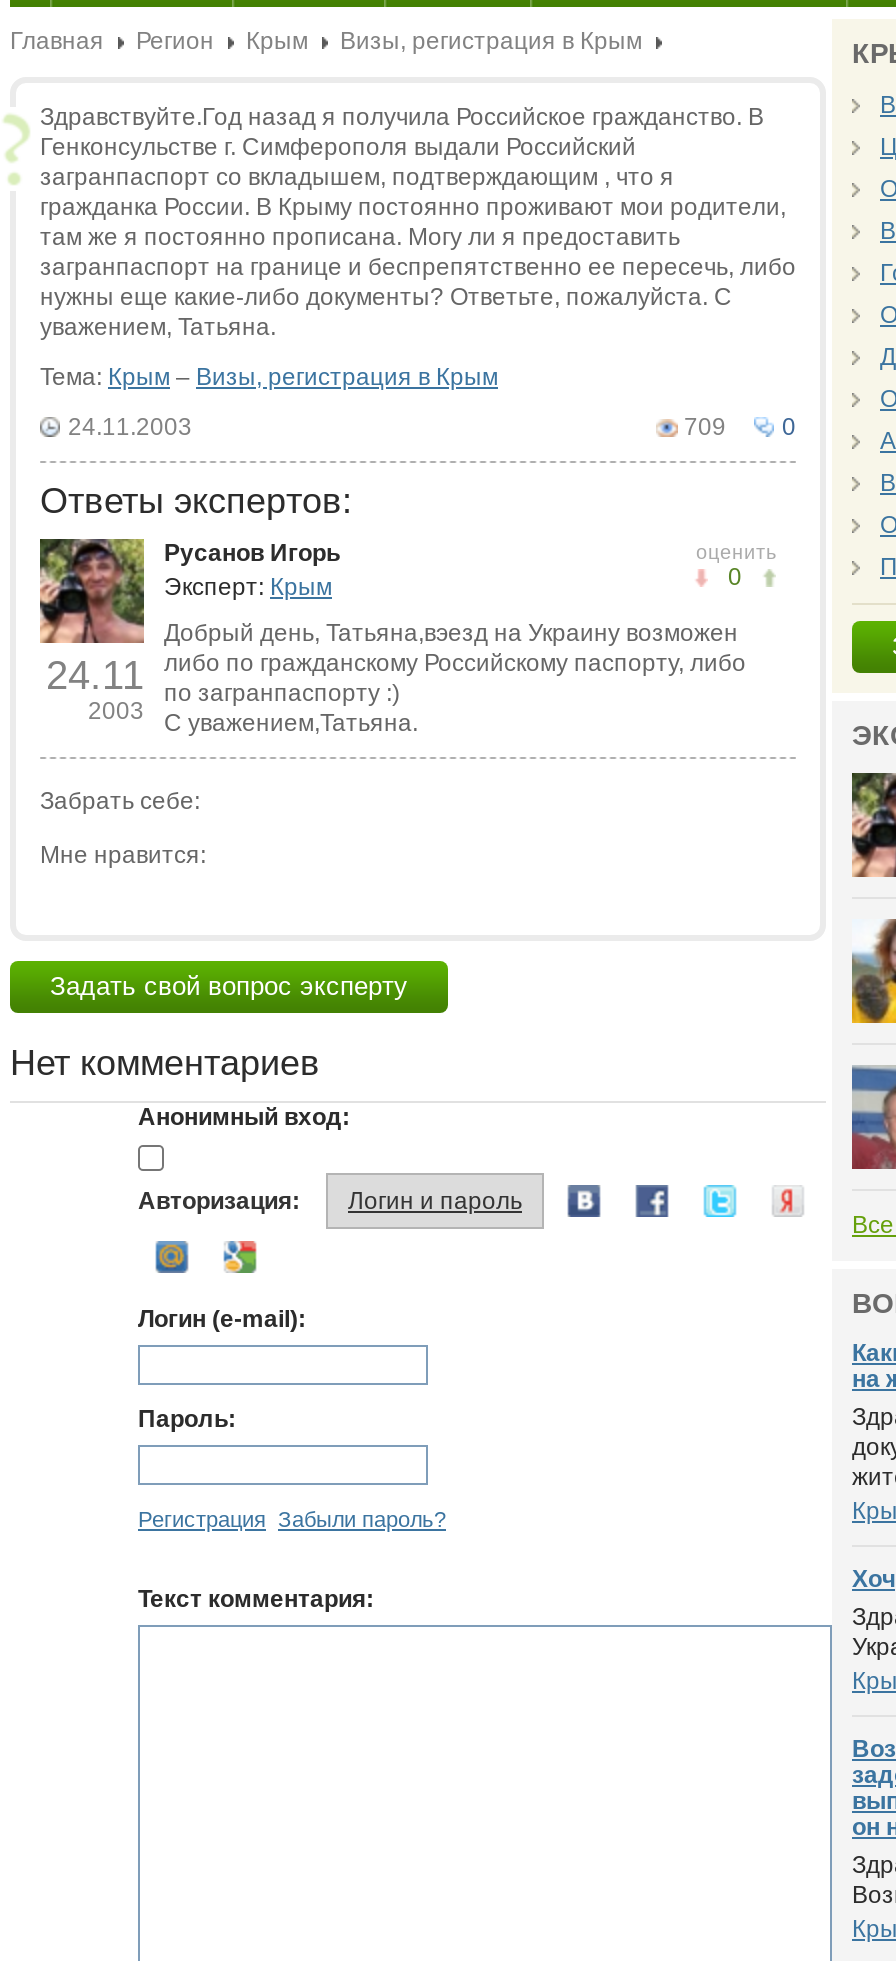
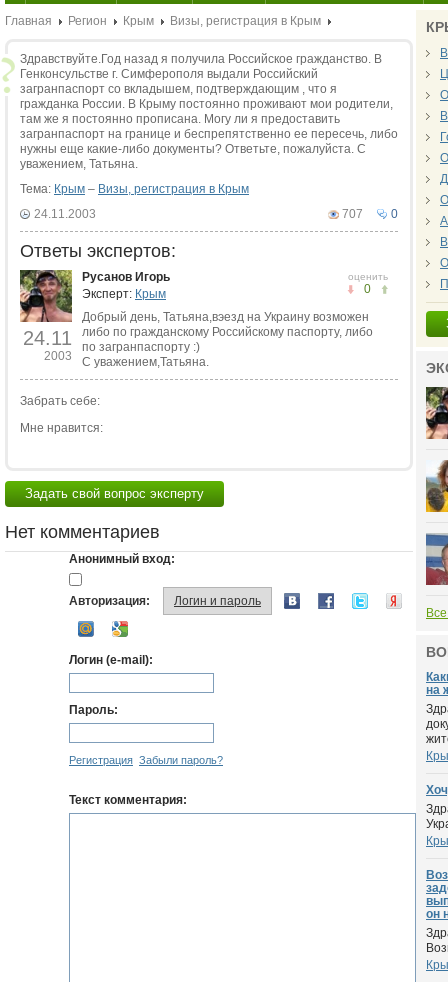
[684,413,796,441] 709 0 -> [342,207,398,221] 707 0

